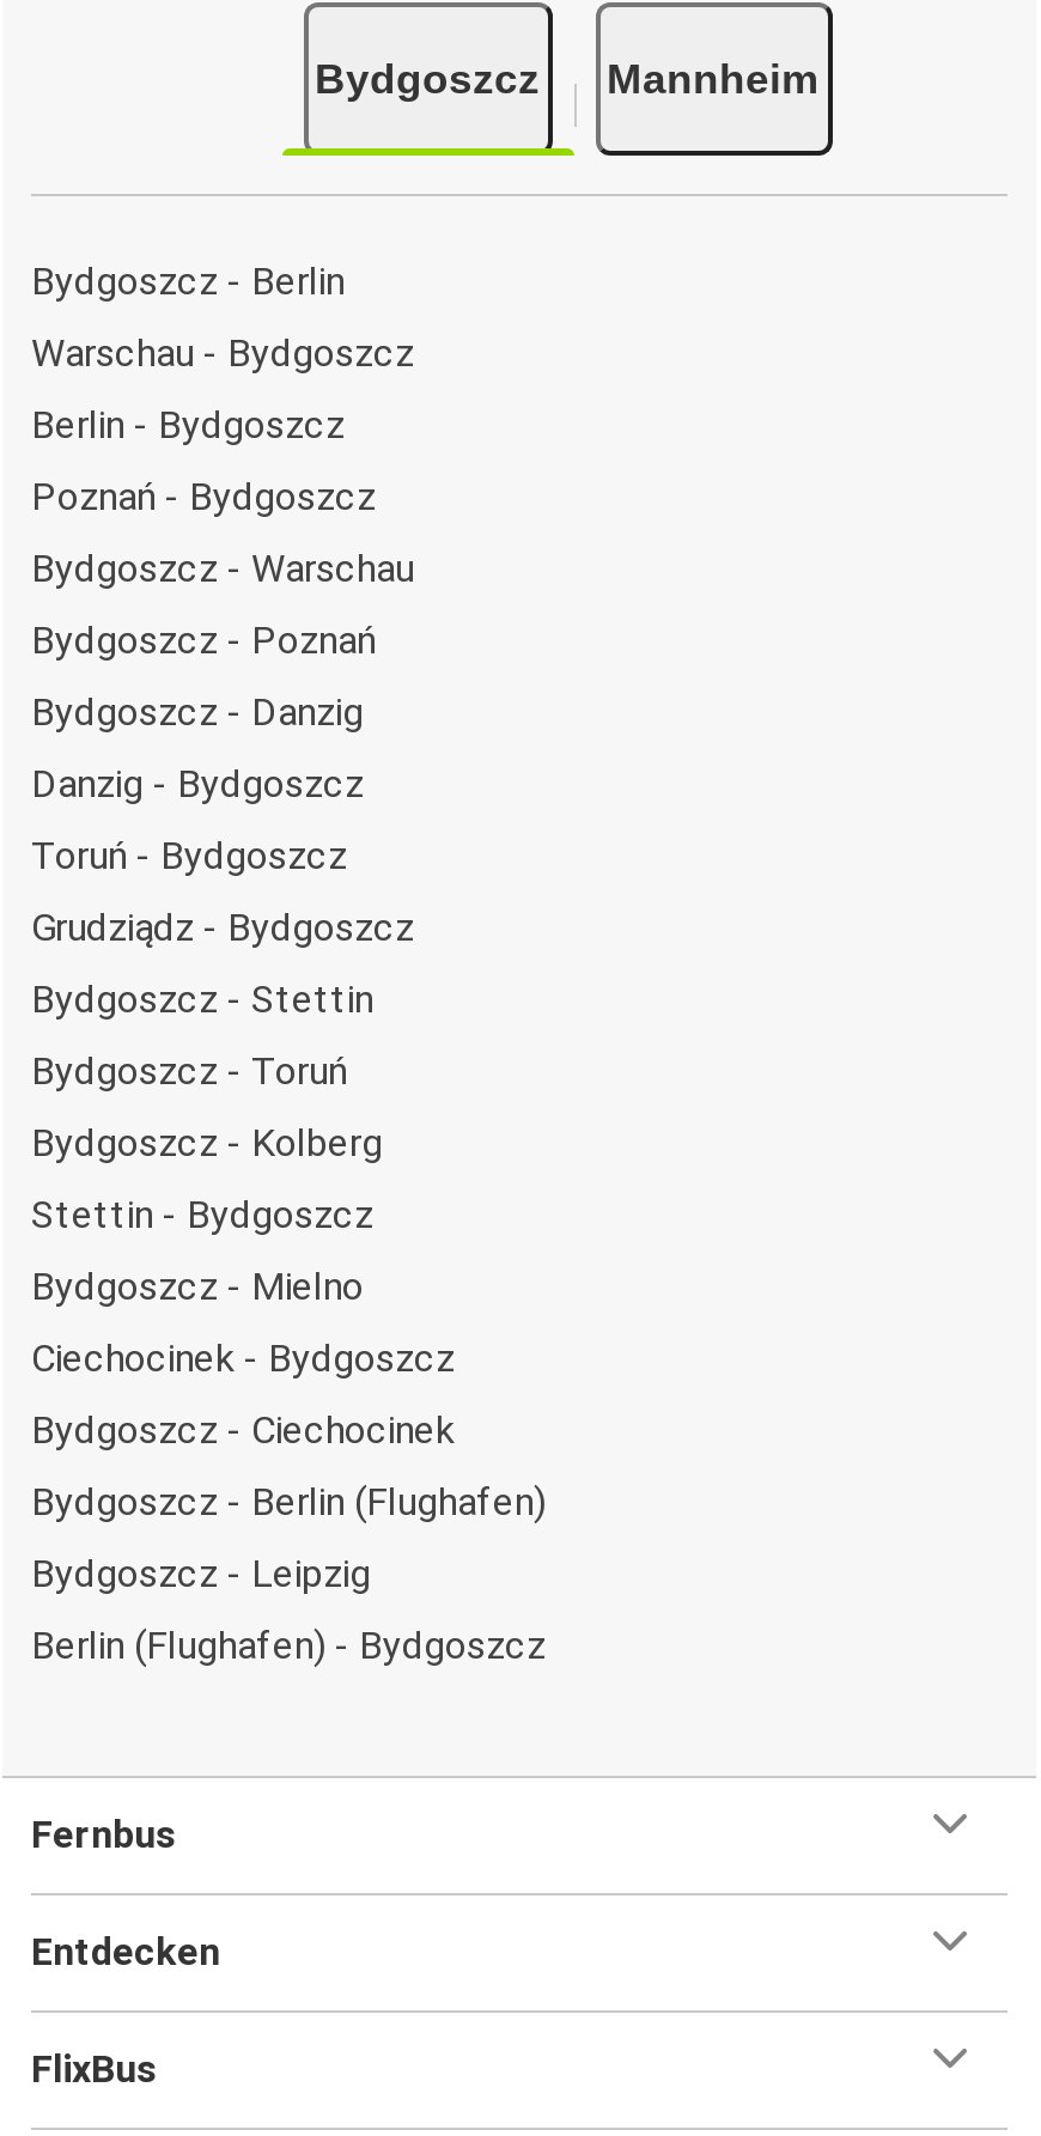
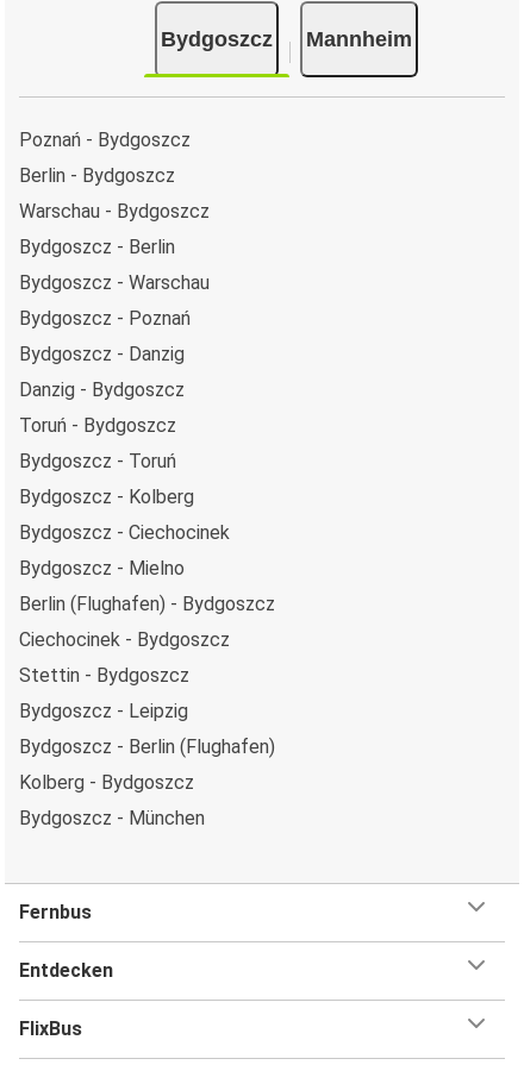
moved [31,257,414,446] -> [19,164,210,258]: Berlin - Bydgoszcz | Warschau - Bydgoszcz | Bydgoszcz - Berlin
moved [31,473,376,518] -> [19,128,191,151]: Poznań - Bydgoszcz
[31,903,414,1021] Grudziądz - Bydgoszcz | Bydgoszcz - Stettin -> none
moved [31,1047,383,1164] -> [19,449,194,508]: Bydgoszcz - Toruń | Bydgoszcz - Kolberg
moved [31,1191,455,1380] -> [19,628,230,686]: Ciechocinek - Bydgoszcz | Stettin - Bydgoszcz
moved [31,1262,364,1308] -> [19,556,185,579]: Bydgoszcz - Mielno
moved [31,1406,455,1452] -> [19,521,230,543]: Bydgoszcz - Ciechocinek
moved [31,1478,546,1595] -> [19,699,275,757]: Bydgoszcz - Leipzig | Bydgoszcz - Berlin (Flughafen)
moved [31,1621,546,1667] -> [19,592,275,615]: Berlin (Flughafen) - Bydgoszcz
none -> [19,770,205,829] Kolberg - Bydgoszcz | Bydgoszcz - München

